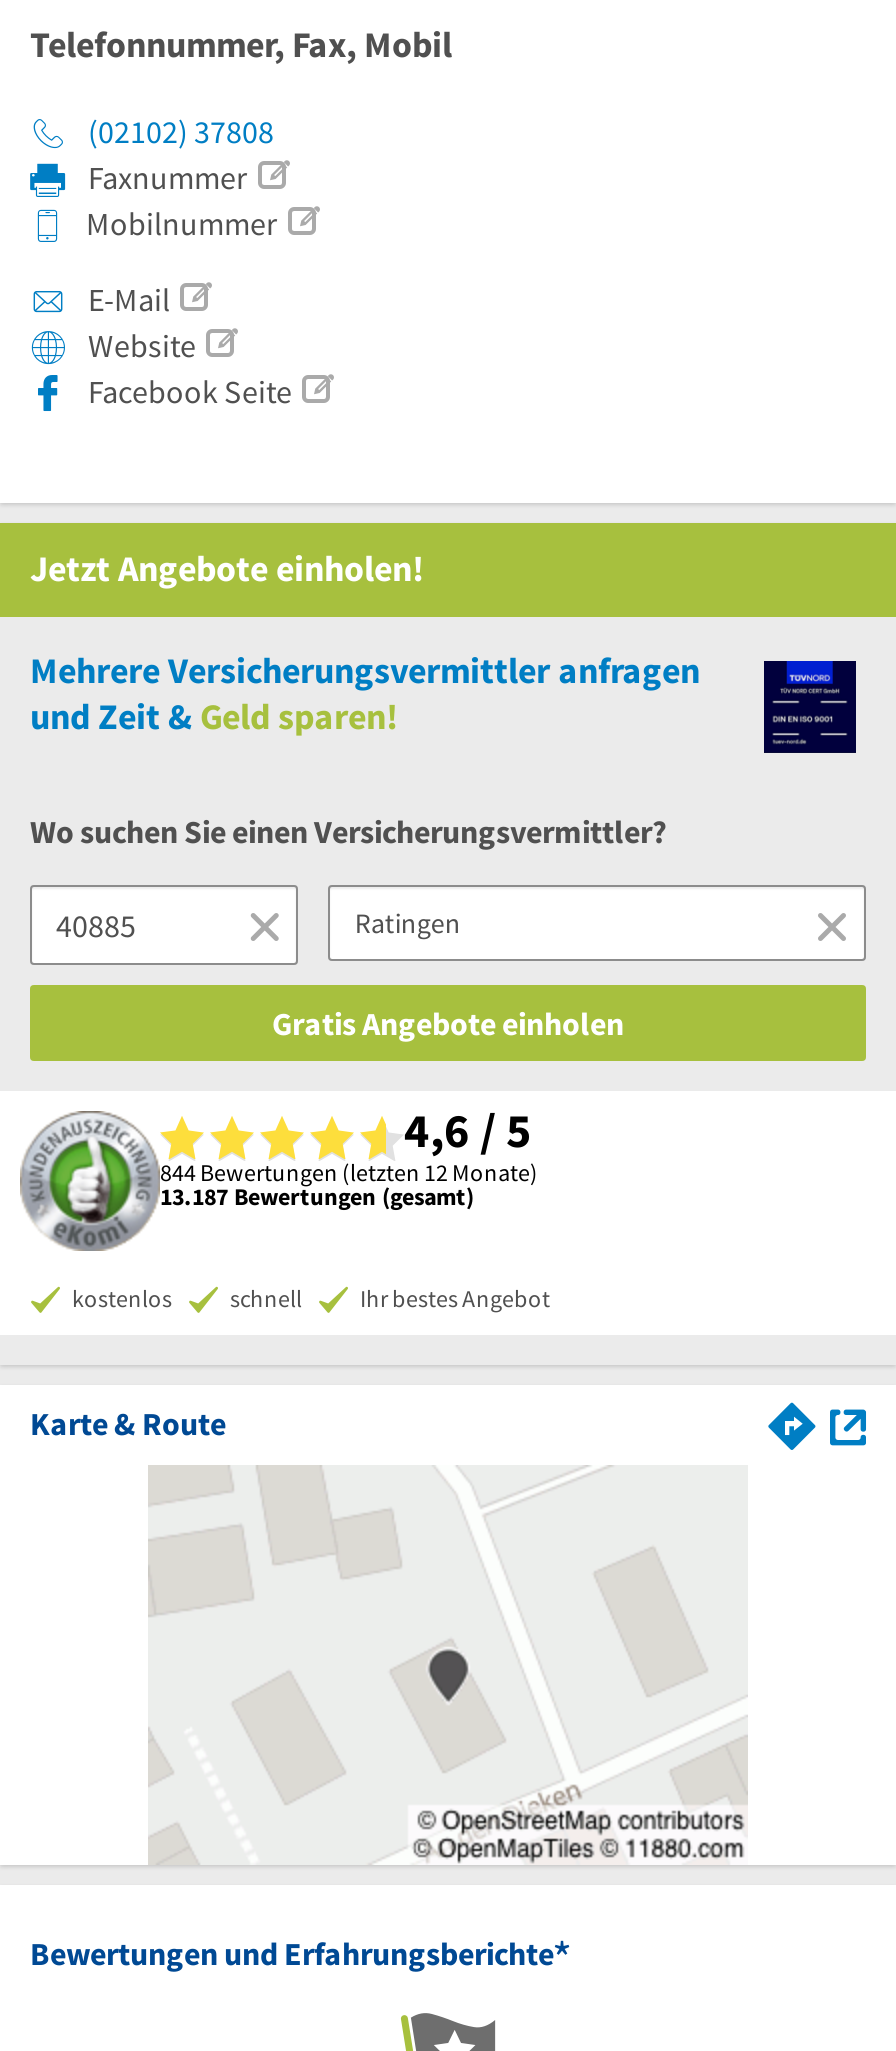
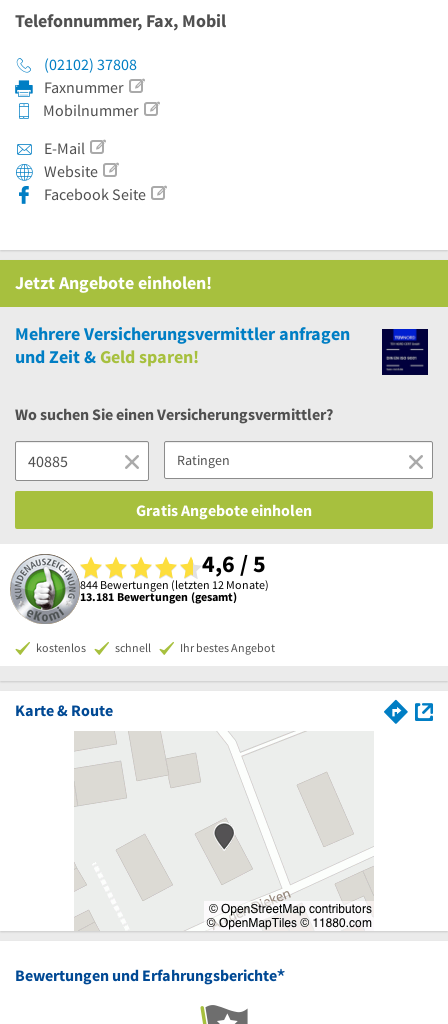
[160,1180,474,1210] 13.187 Bewertungen (gesamt) -> [80,589,237,604] 13.181 Bewertungen (gesamt)

